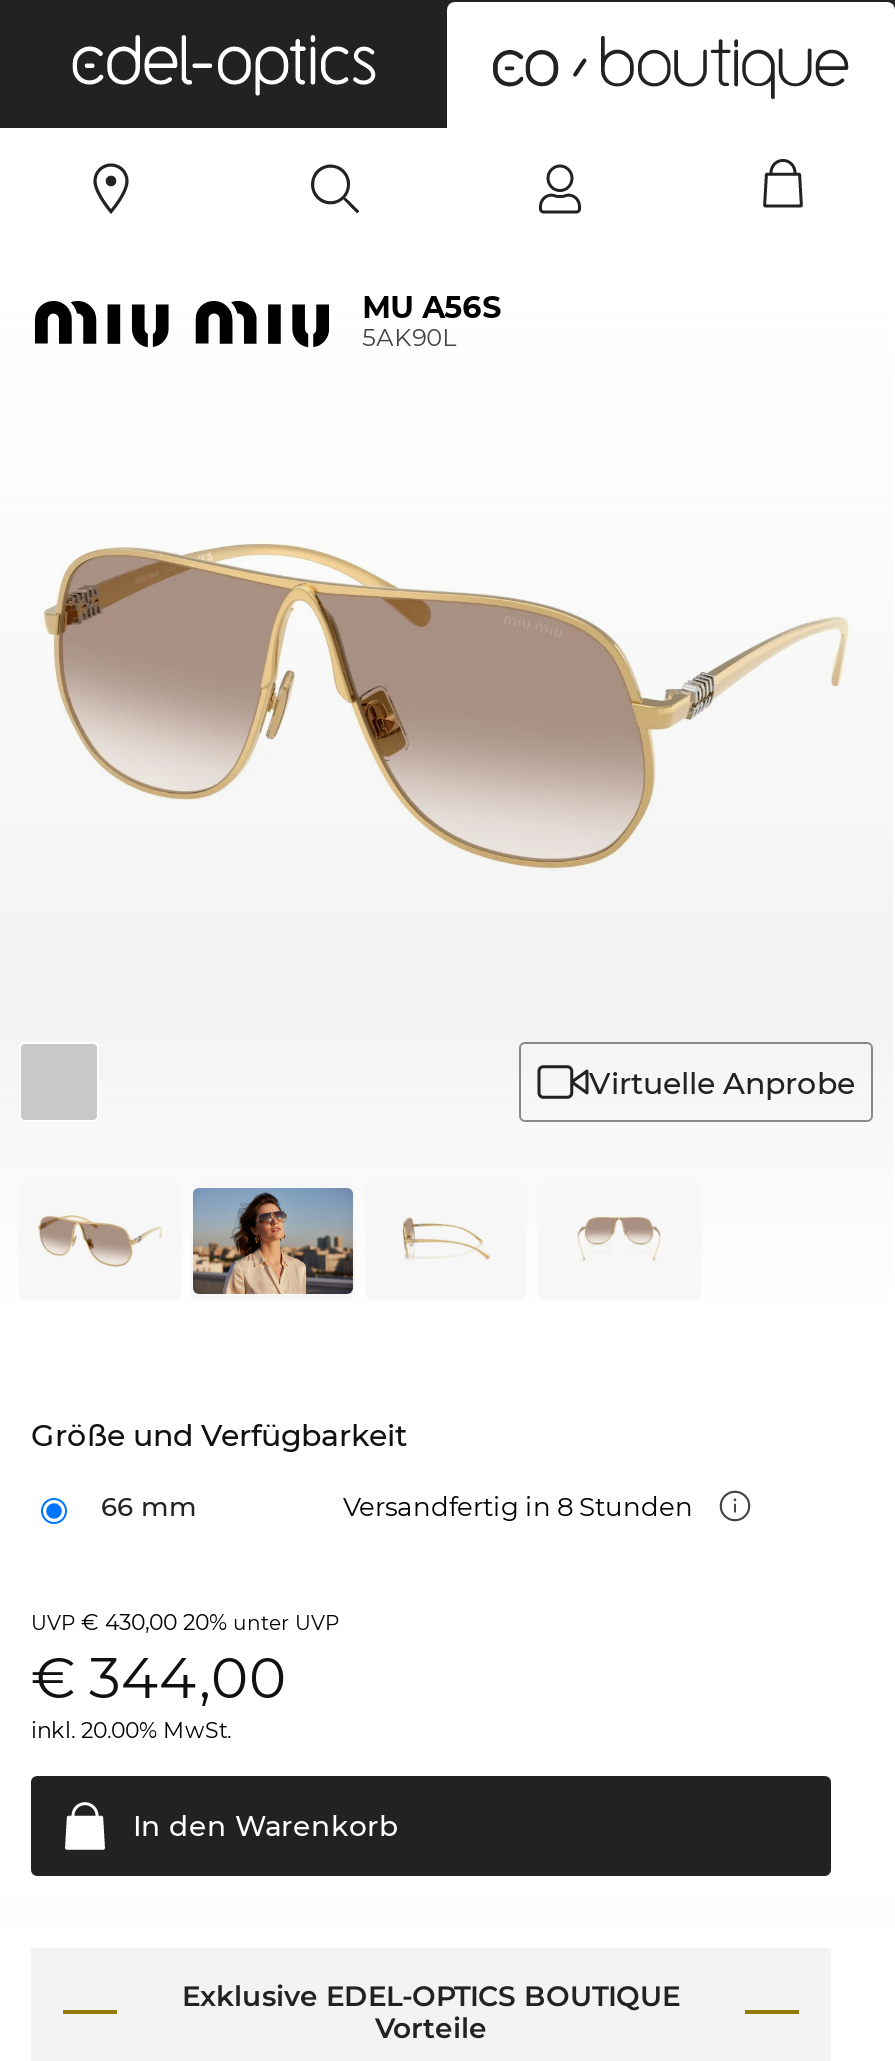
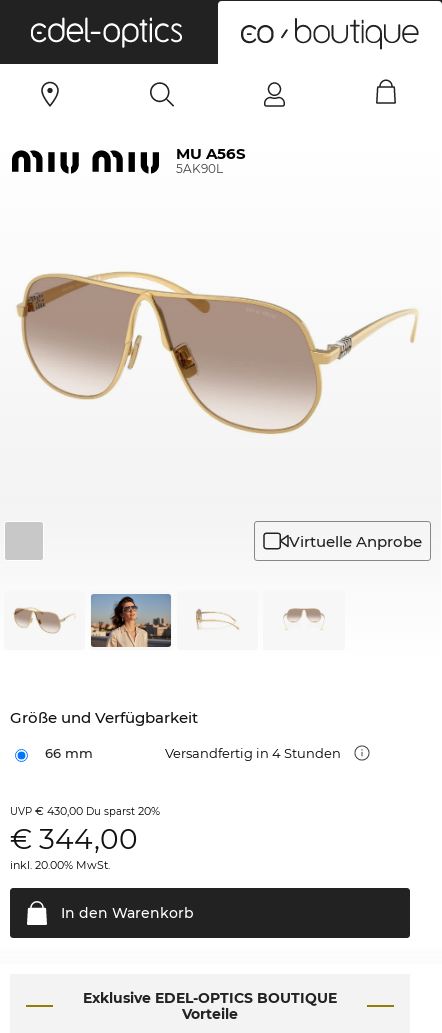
[343,1489,699,1521] Versandfertig in 8 Stunden -> [165,745,344,761] Versandfertig in 4 Stunden
[31,1607,339,1635] UVP € 430,00 20% unter UVP -> [10,804,160,818] UVP € 430,00 Du sparst 20%

